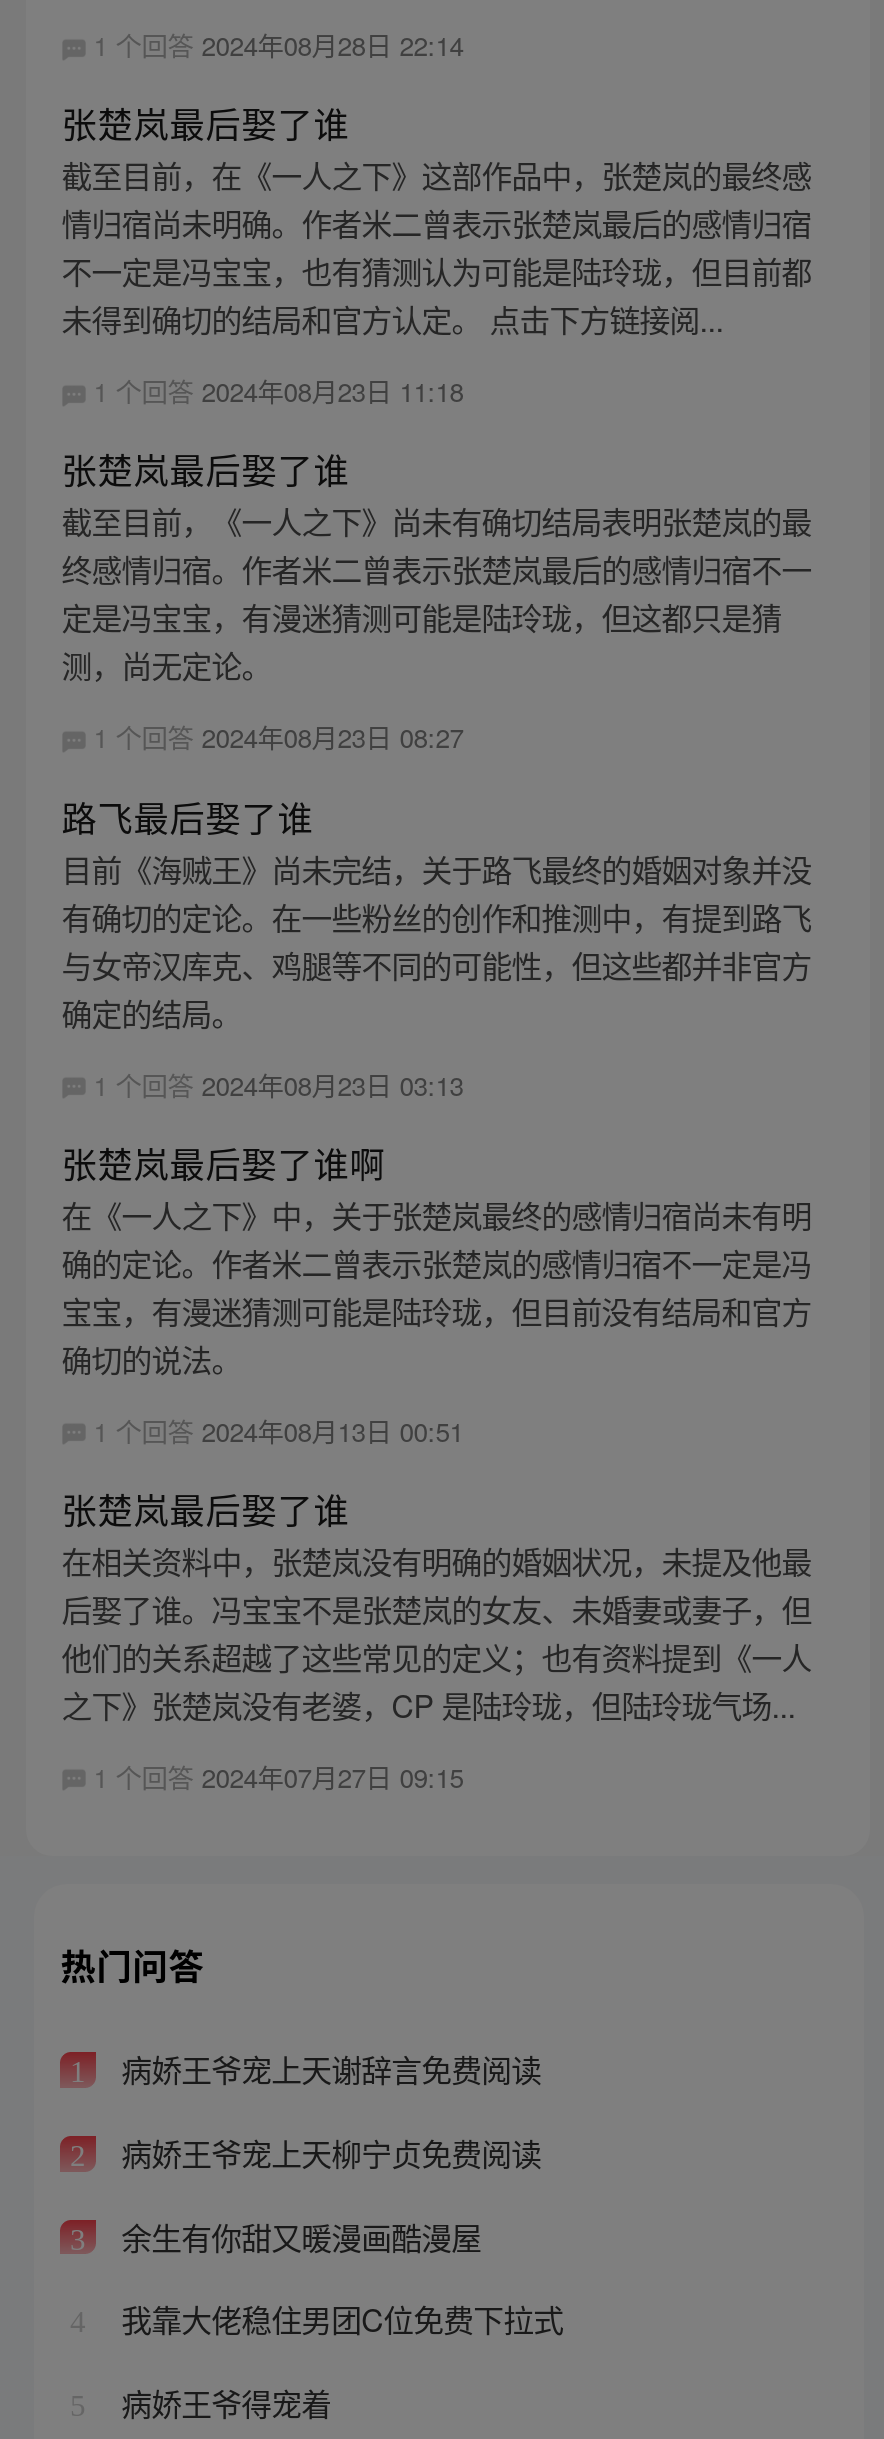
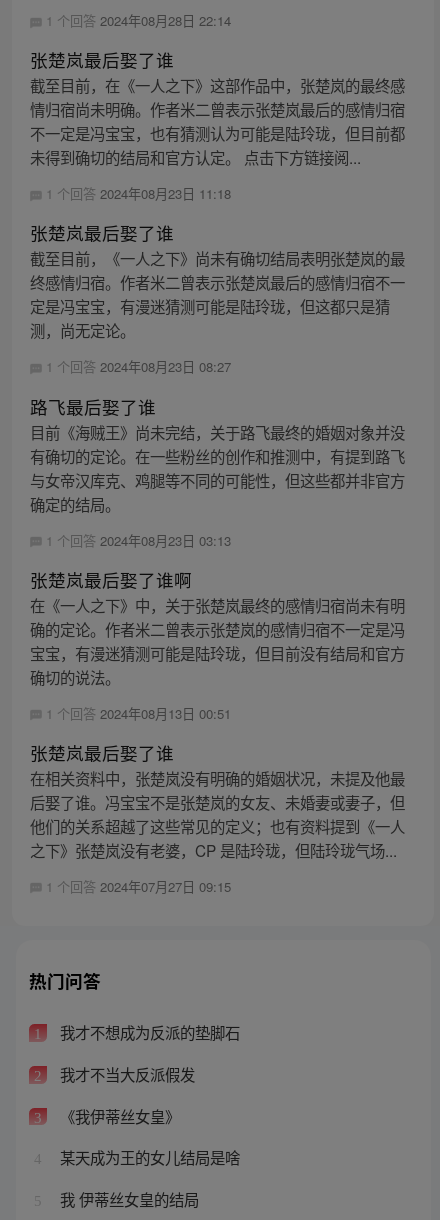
[113,2047,541,2091] 病娇王爷宠上天谢辞言免费阅读 -> [56,1021,240,1043] 我才不想成为反派的垫脚石
[113,2130,541,2174] 病娇王爷宠上天柳宁贞免费阅读 -> [56,1063,195,1085] 我才不当大反派假发
[113,2213,481,2257] 余生有你甜又暖漫画酷漫屋 -> [56,1105,180,1127] 《我伊蒂丝女皇》
[113,2297,563,2341] 我靠大佬稳住男团C位免费下拉式 -> [56,1146,240,1168] 某天成为王的女儿结局是啥
[113,2380,331,2424] 病娇王爷得宠着 -> [56,1188,199,1210] 我 伊蒂丝女皇的结局

